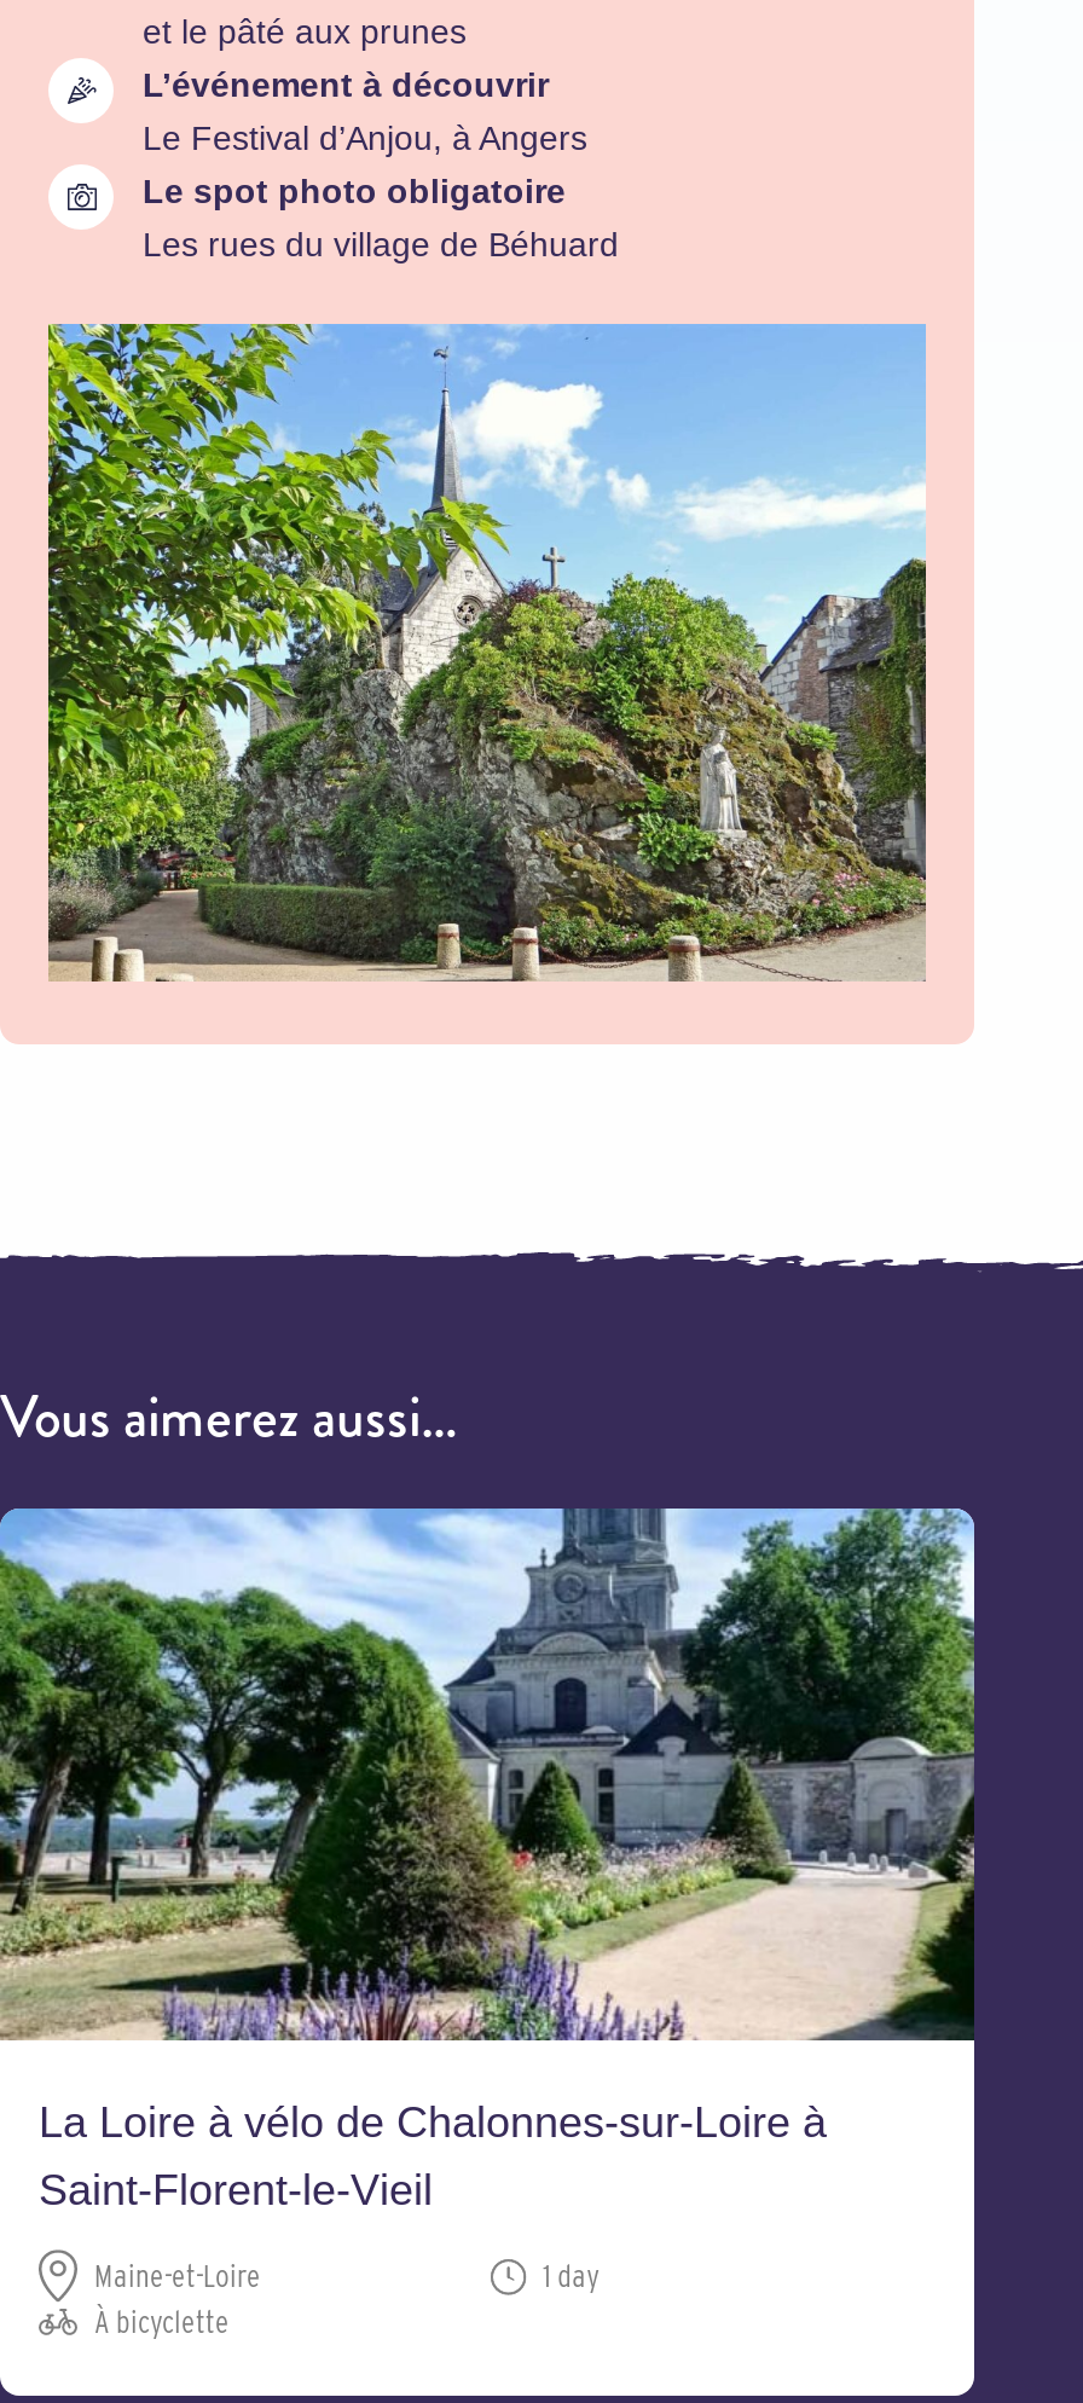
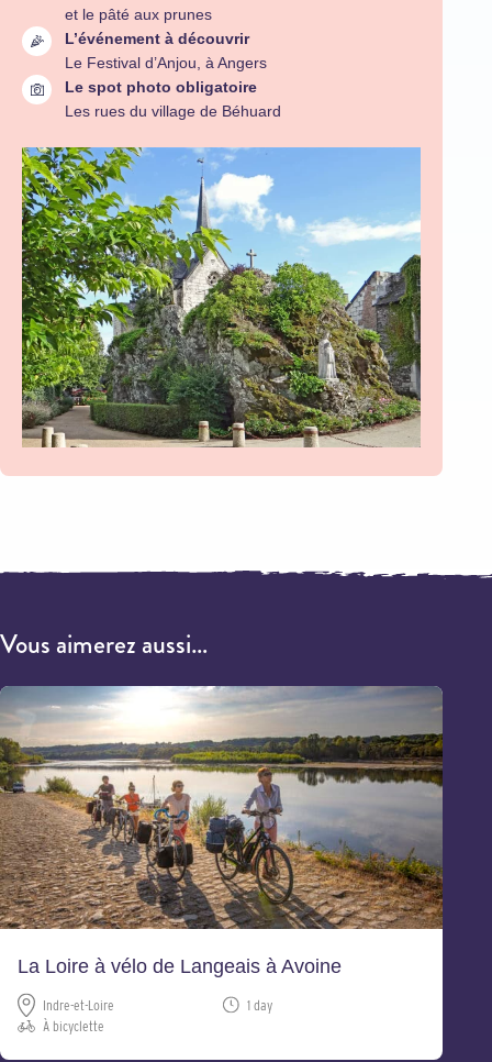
[7,1507,977,2215] [image] | La Loire à vélo de Chalonnes-sur-Loire à | Saint-Florent-le-Vieil -> [3,685,444,977] [image] | La Loire à vélo de Langeais à Avoine
[94,2259,261,2295] Maine-et-Loire -> [43,997,114,1013] Indre-et-Loire

